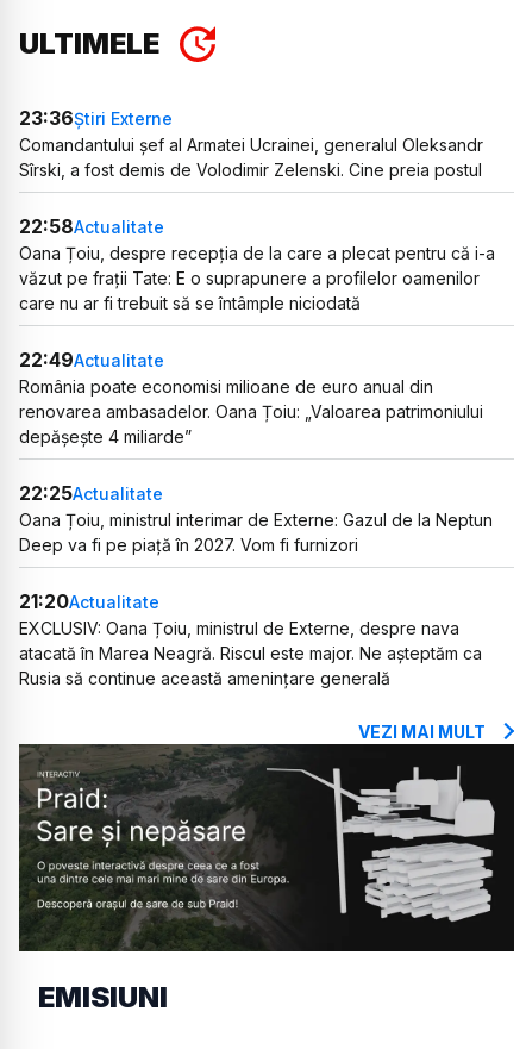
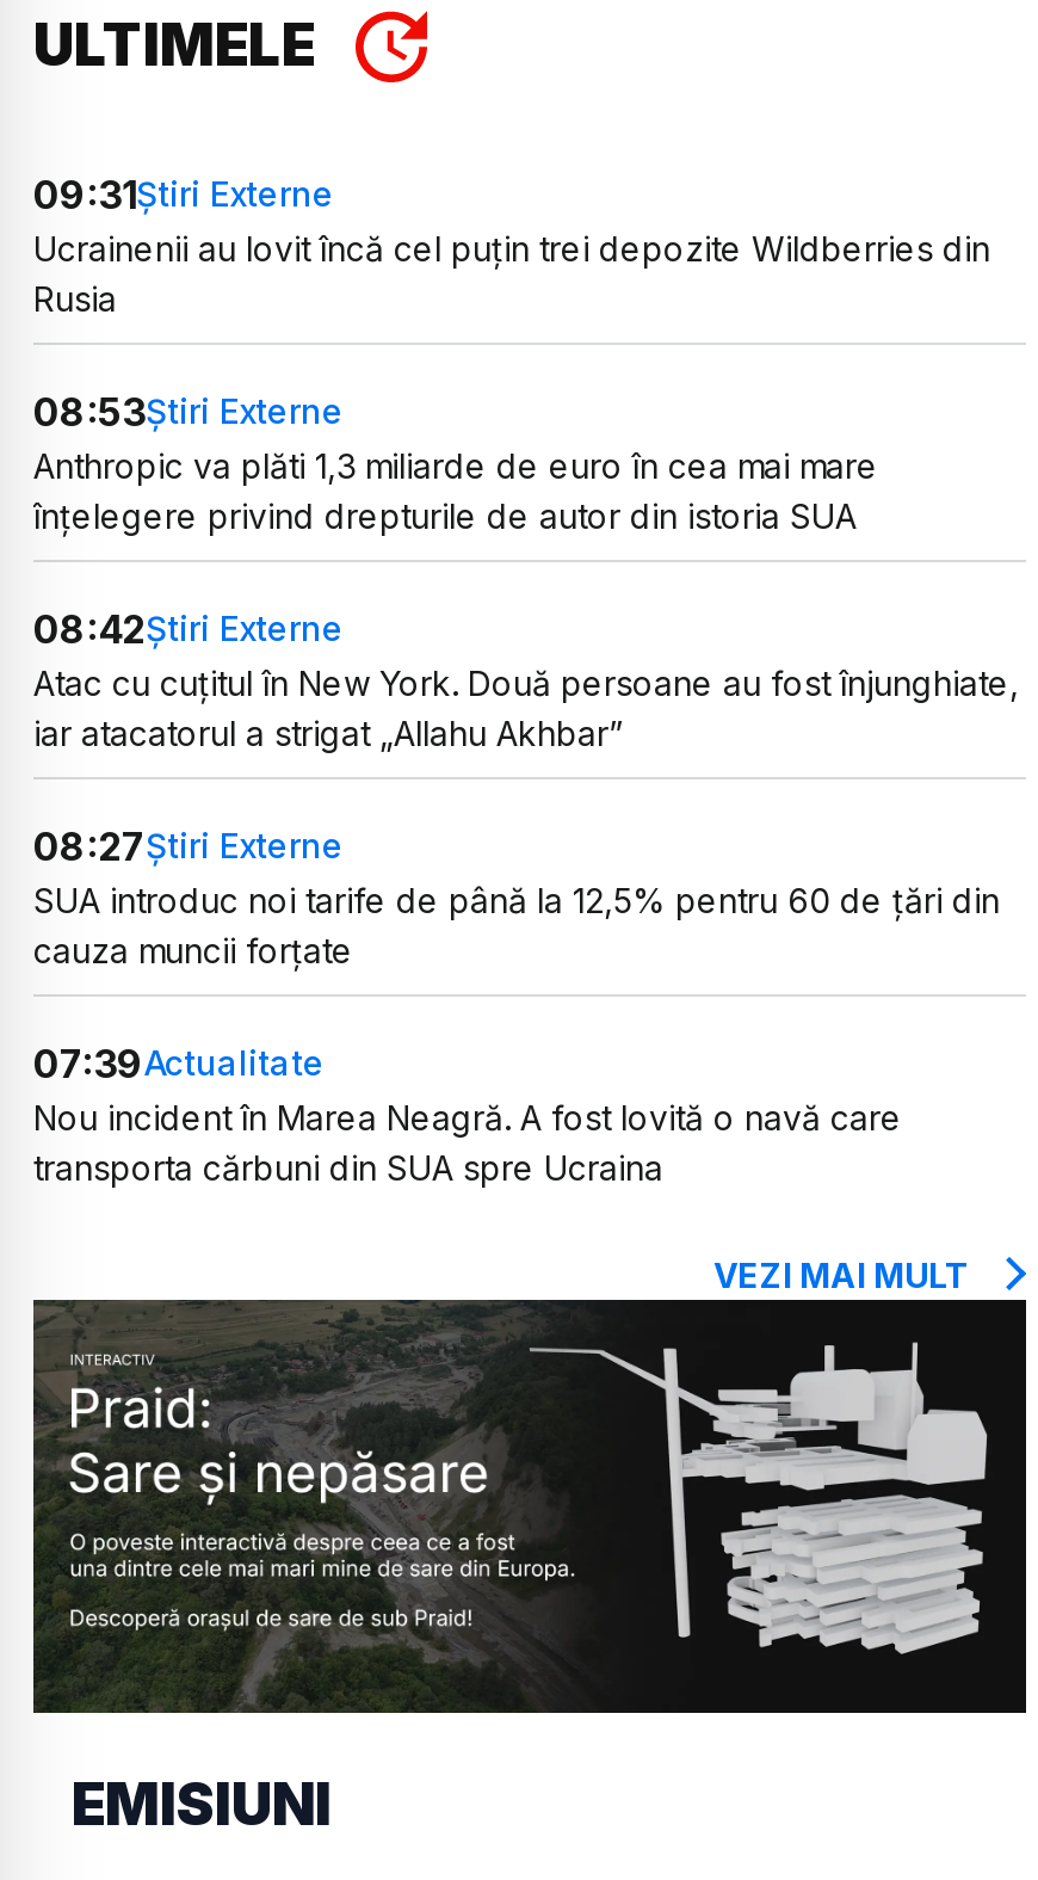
[19,106,483,180] 23:36Știri Externe | Comandantului șef al Armatei Ucrainei, generalul Oleksandr | Sîrski, a fost demis de Volodimir Zelenski. Cine preia postul -> [33,170,990,318] 09:31Știri Externe | Ucrainenii au lovit încă cel puțin trei depozite Wildberries din | Rusia
[19,215,495,314] 22:58Actualitate | Oana Țoiu, despre recepția de la care a plecat pentru că i-a | văzut pe frații Tate: E o suprapunere a profilelor oamenilor | care nu ar fi trebuit să se întâmple niciodată -> [33,387,878,535] 08:53Știri Externe | Anthropic va plăti 1,3 miliarde de euro în cea mai mare | înțelegere privind drepturile de autor din istoria SUA
[19,348,483,447] 22:49Actualitate | România poate economisi milioane de euro anual din | renovarea ambasadelor. Oana Țoiu: „Valoarea patrimoniului | depășește 4 miliarde” -> [33,605,1019,753] 08:42Știri Externe | Atac cu cuțitul în New York. Două persoane au fost înjunghiate, | iar atacatorul a strigat „Allahu Akhbar”
[19,481,493,555] 22:25Actualitate | Oana Țoiu, ministrul interimar de Externe: Gazul de la Neptun | Deep va fi pe piață în 2027. Vom fi furnizori -> [33,822,1000,970] 08:27Știri Externe | SUA introduc noi tarife de până la 12,5% pentru 60 de țări din | cauza muncii forțate
[19,590,482,689] 21:20Actualitate | EXCLUSIV: Oana Țoiu, ministrul de Externe, despre nava | atacată în Marea Neagră. Riscul este major. Ne așteptăm ca | Rusia să continue această amenințare generală -> [33,1039,902,1187] 07:39Actualitate | Nou incident în Marea Neagră. A fost lovită o navă care | transporta cărbuni din SUA spre Ucraina

